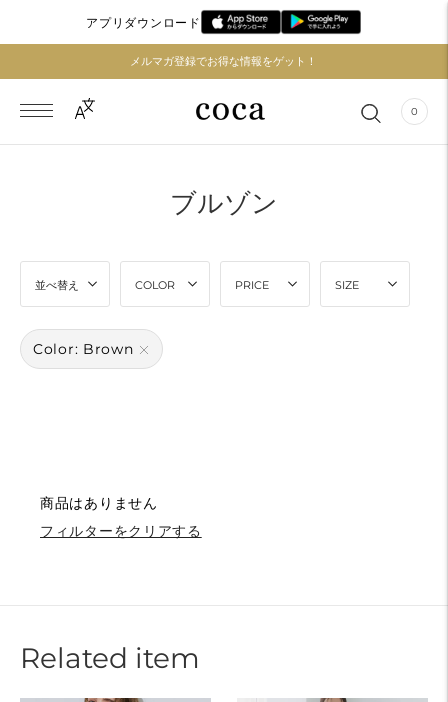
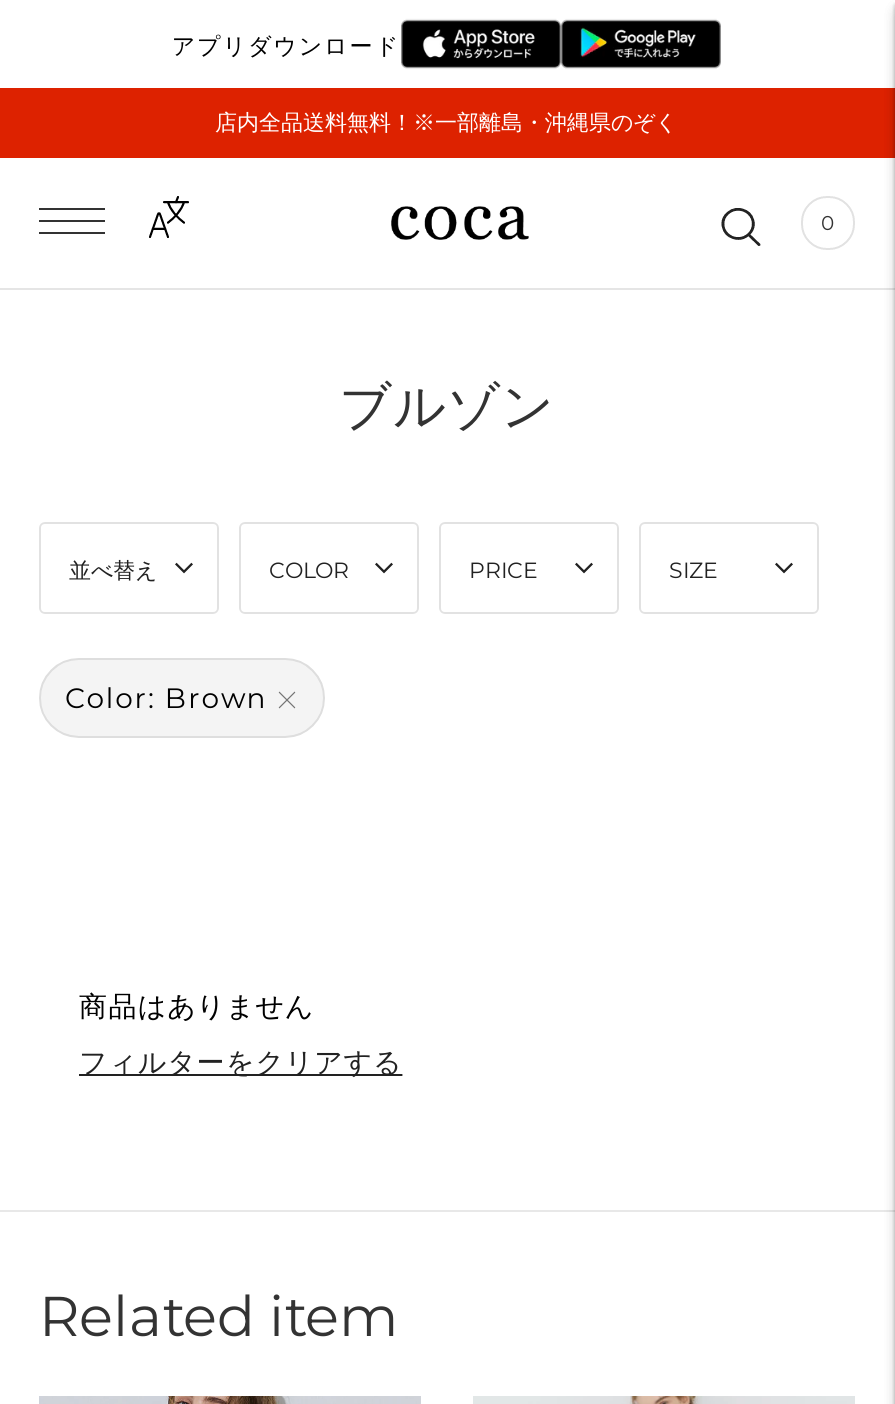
[130,54,317,68] メルマガ登録でお得な情報をゲット！ -> [215,108,677,136] 店内全品送料無料！※一部離島・沖縄県のぞく

